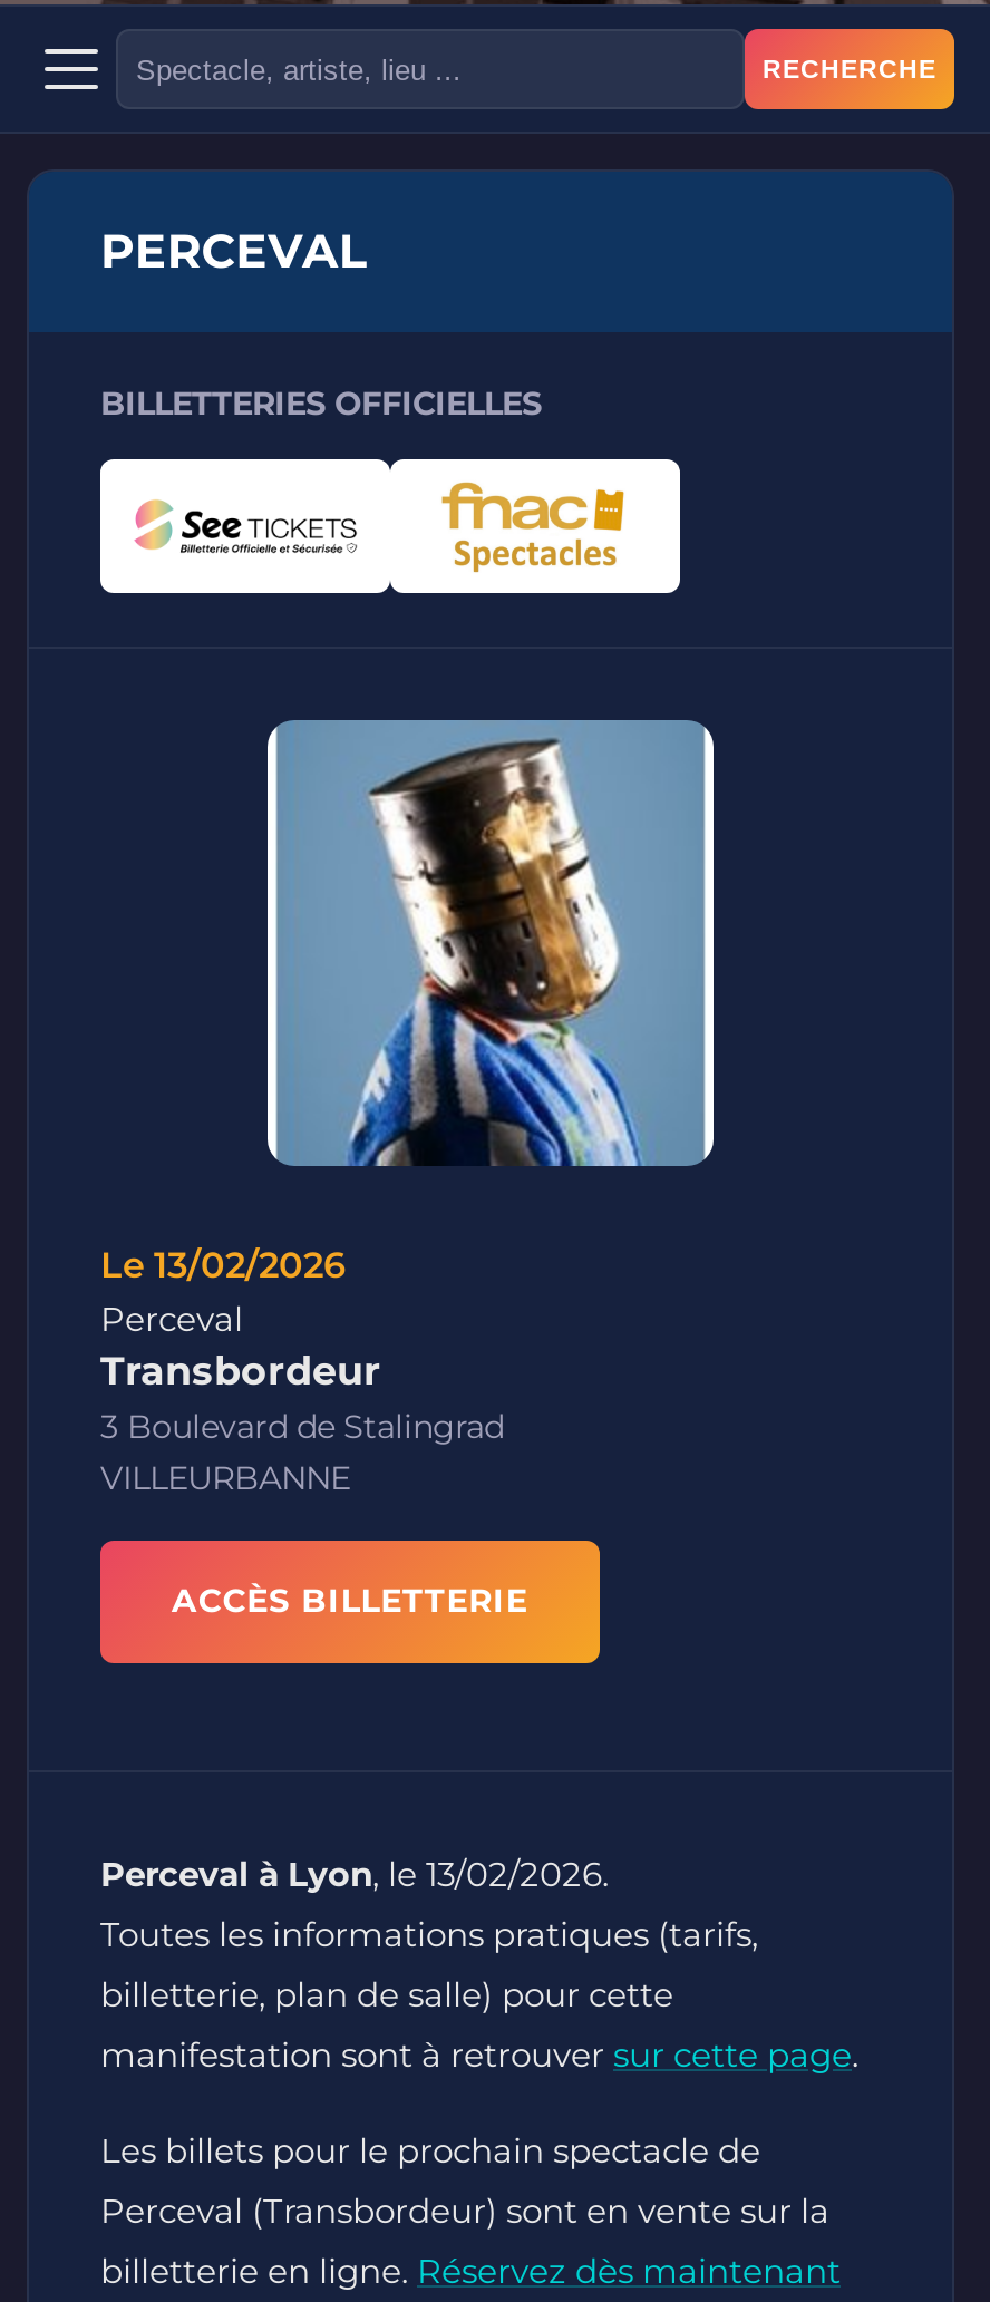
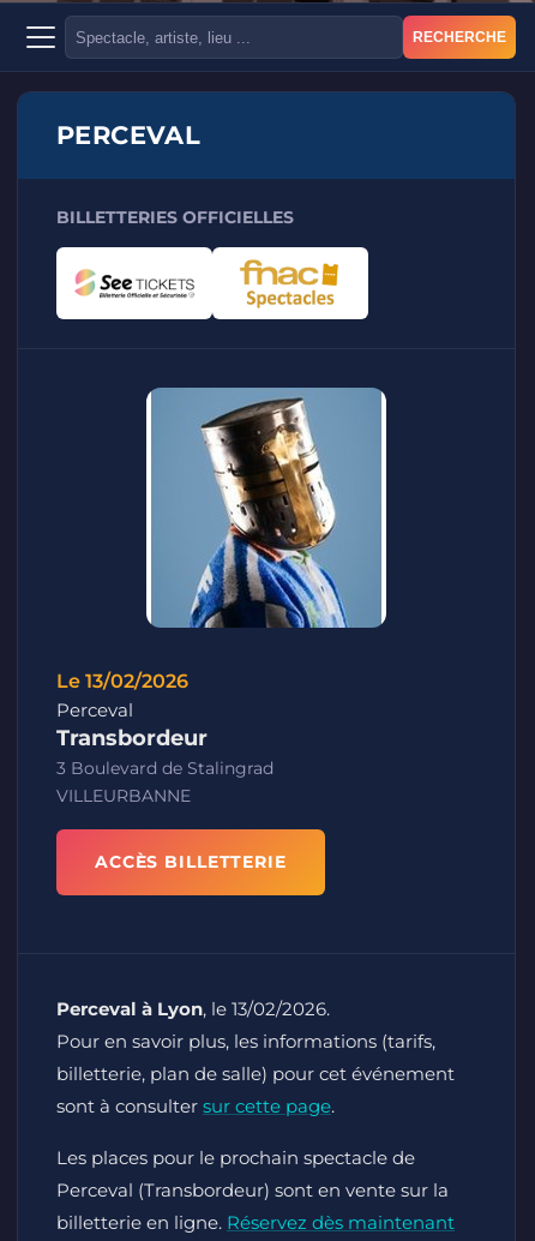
[100,1913,858,2076] Toutes les informations pratiques (tarifs, | billetterie, plan de salle) pour cette | manifestation sont à retrouver sur cette page. -> [56,1030,455,1117] Pour en savoir plus, les informations (tarifs, | billetterie, plan de salle) pour cet événement | sont à consulter sur cette page.
[100,2129,760,2172] Les billets pour le prochain spectacle de -> [56,1146,415,1169] Les places pour le prochain spectacle de

